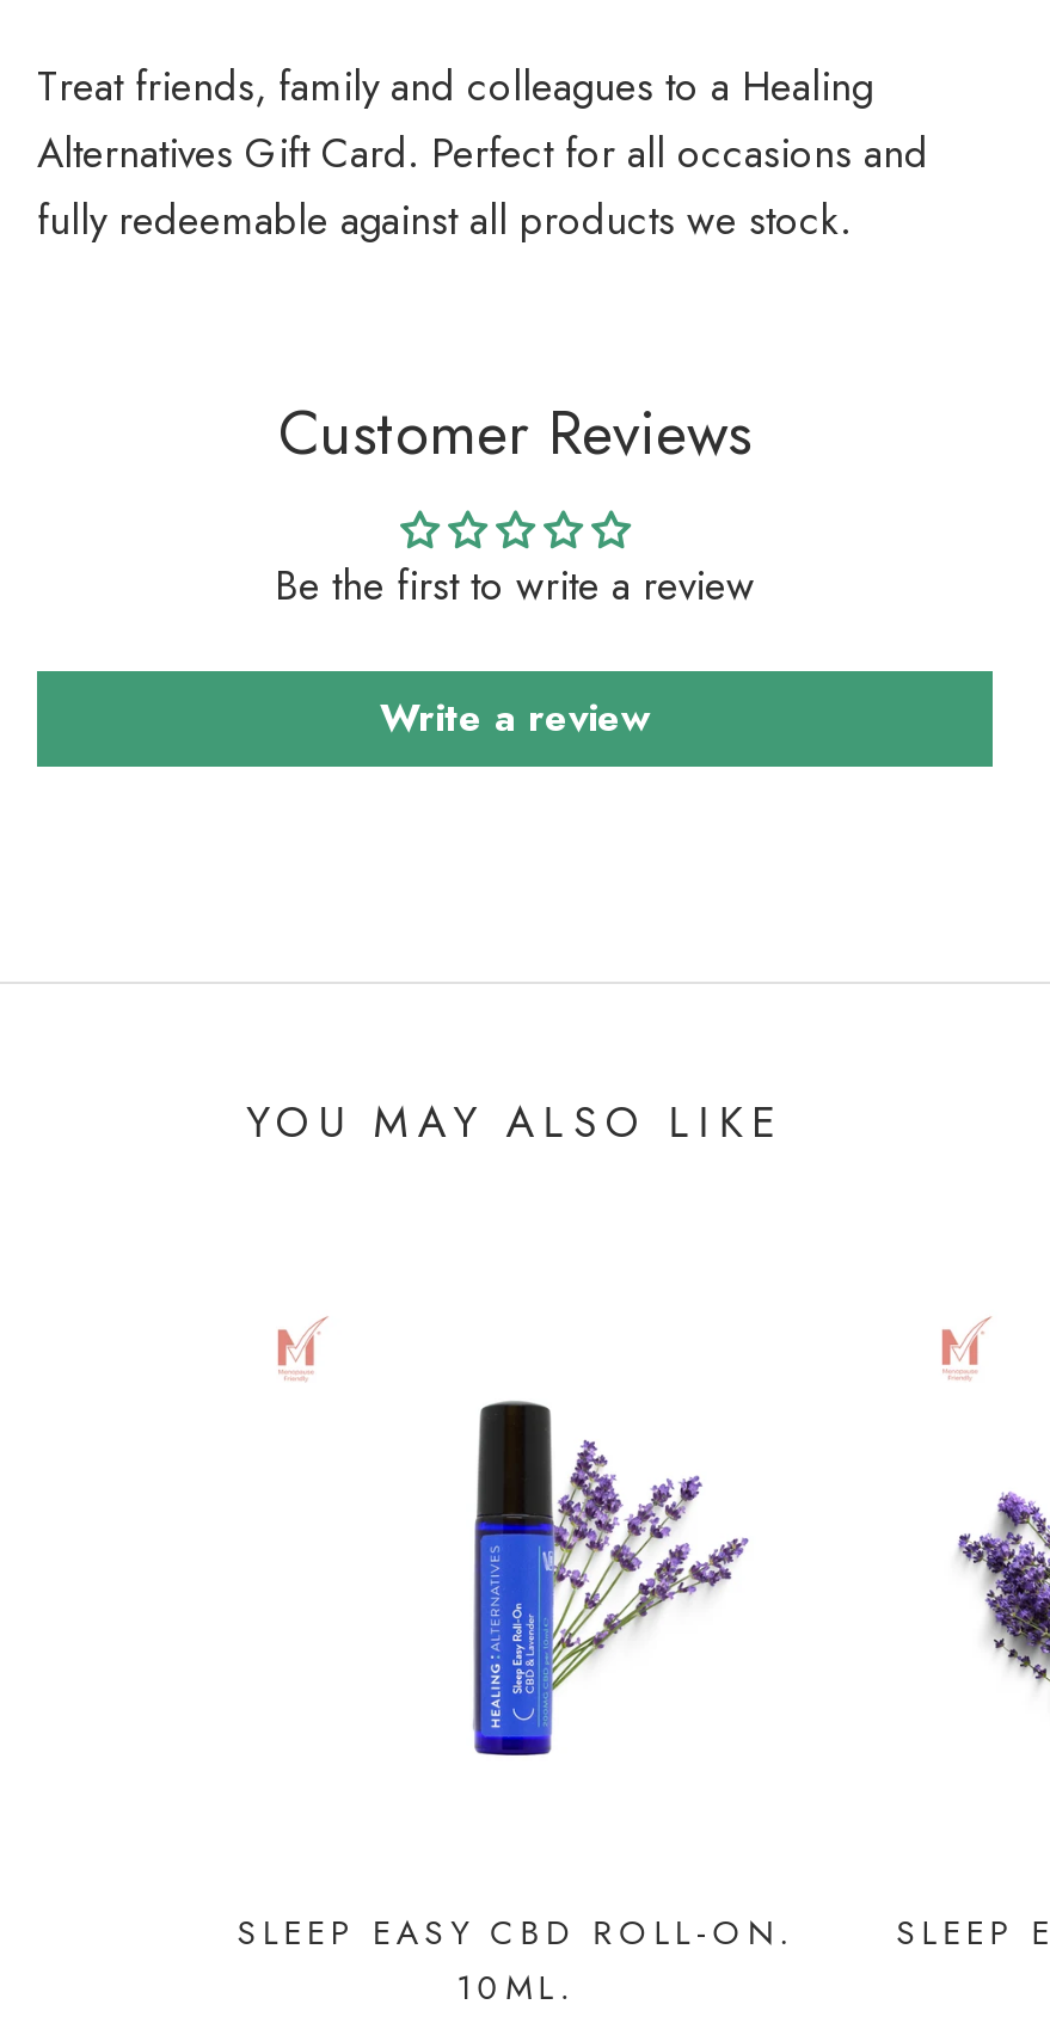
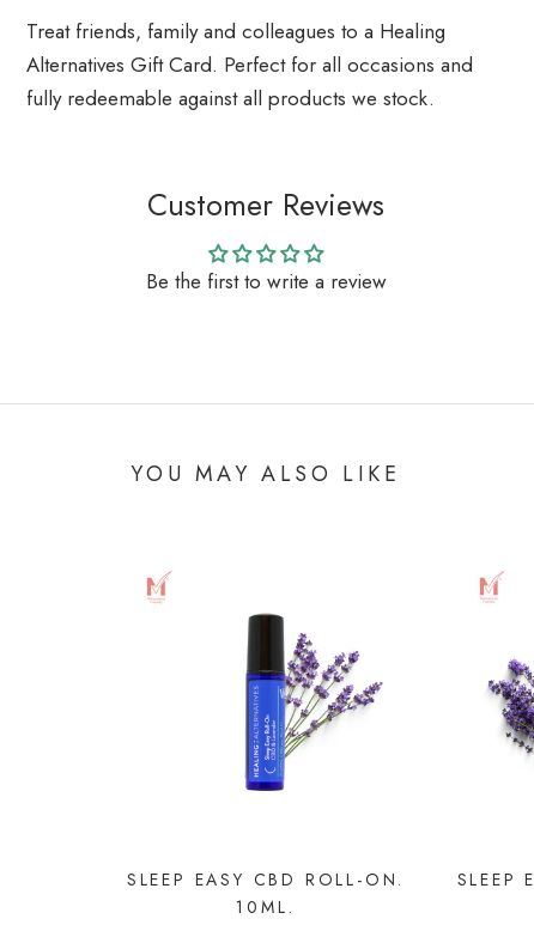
[380,689,650,744] Write a review -> none

